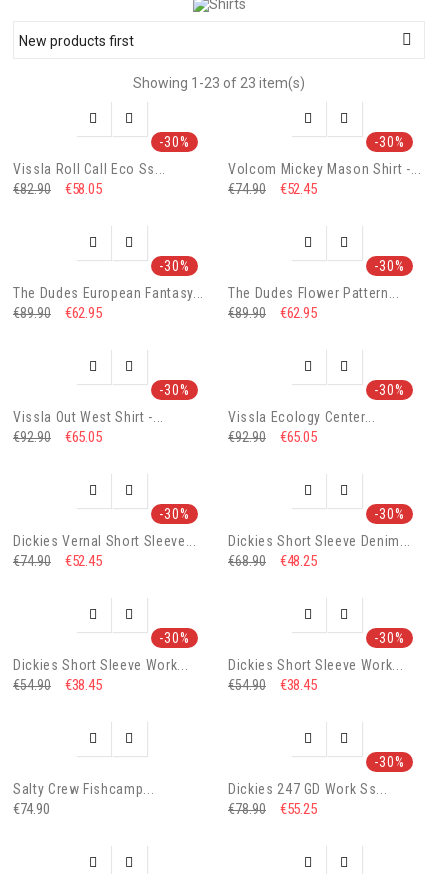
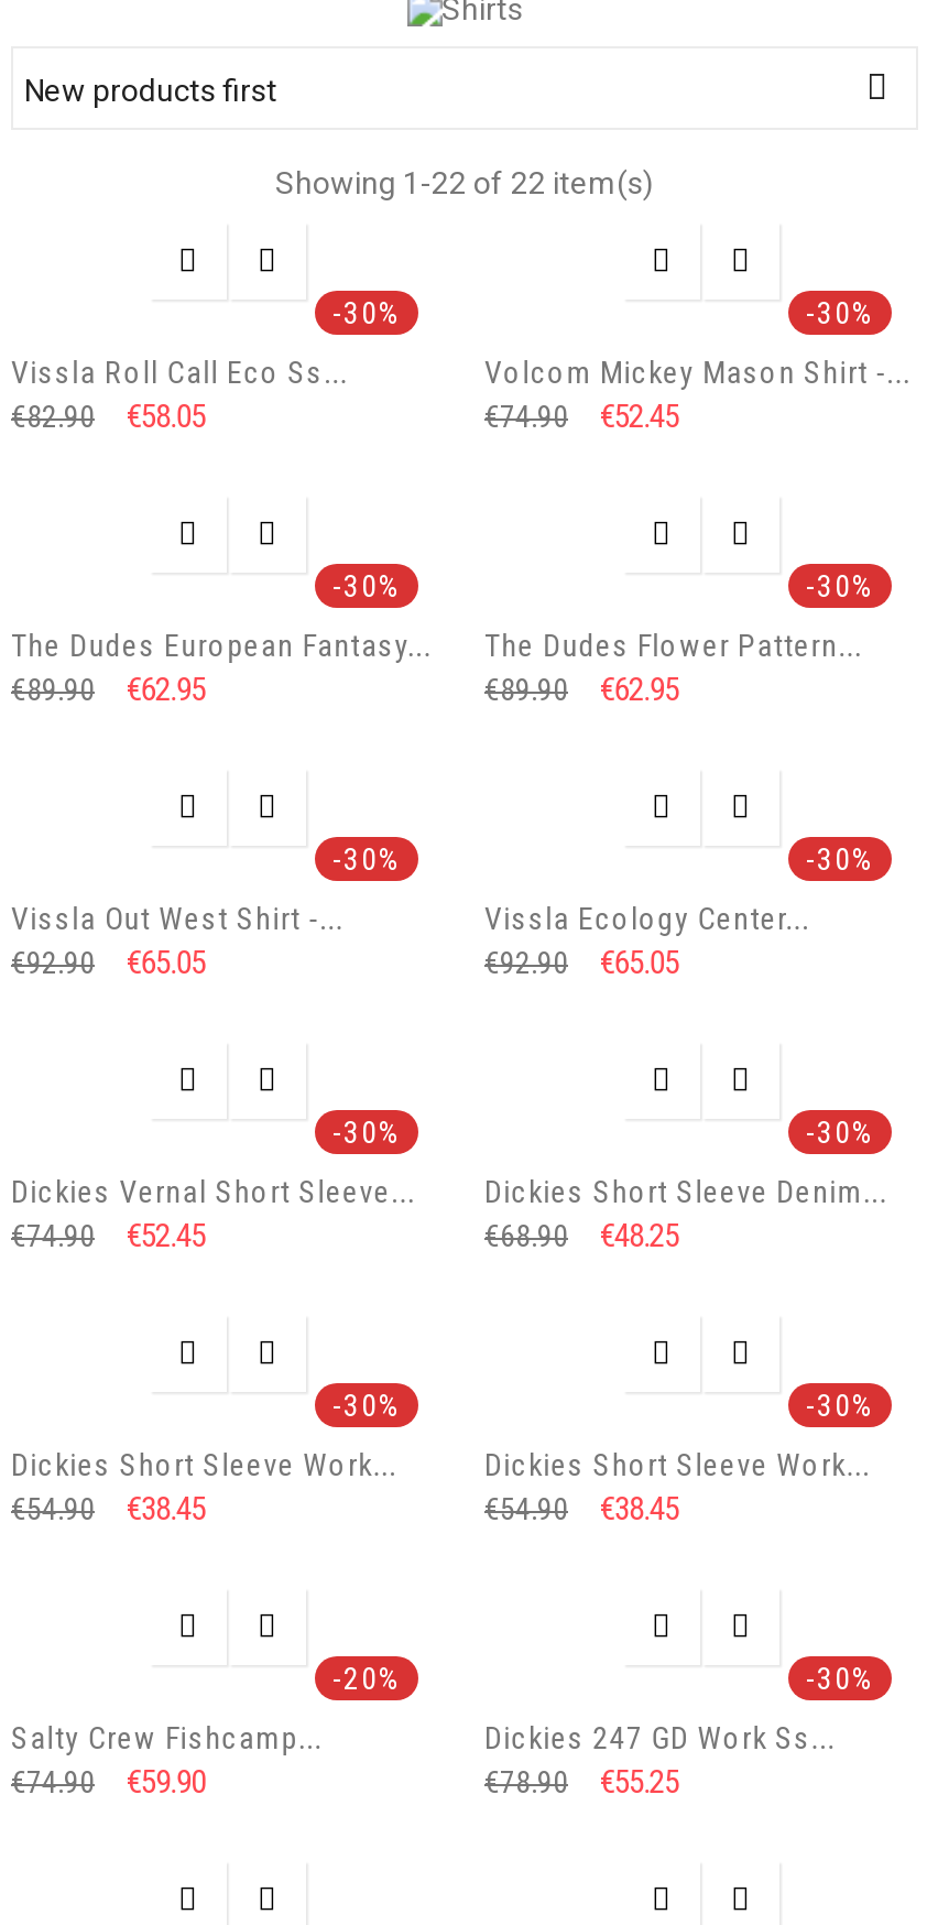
[133,75,305,91] Showing 1-23 of 23 item(s) -> [275,165,654,200] Showing 1-22 of 22 item(s)
none -> [332,1660,401,1695] -20%
none -> [126,1762,205,1801] €59.90

